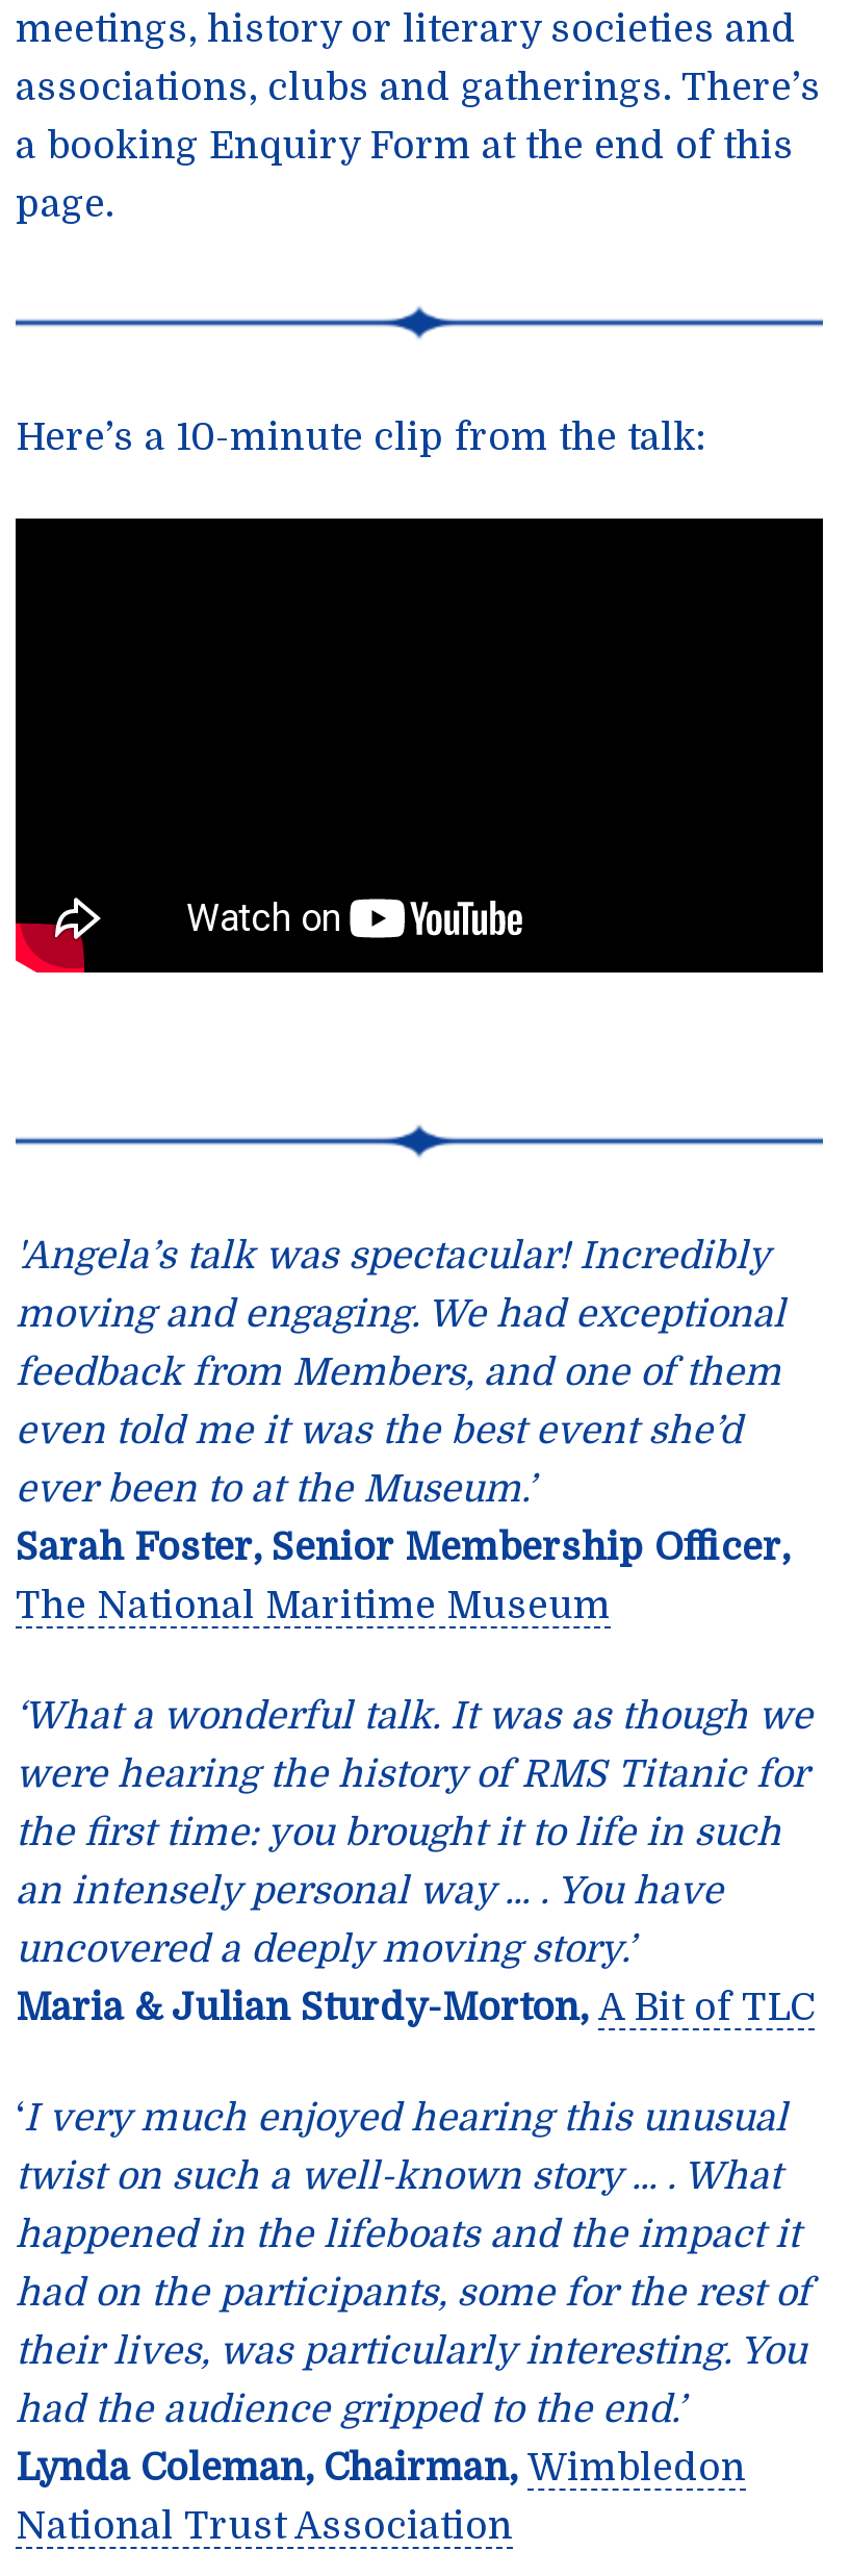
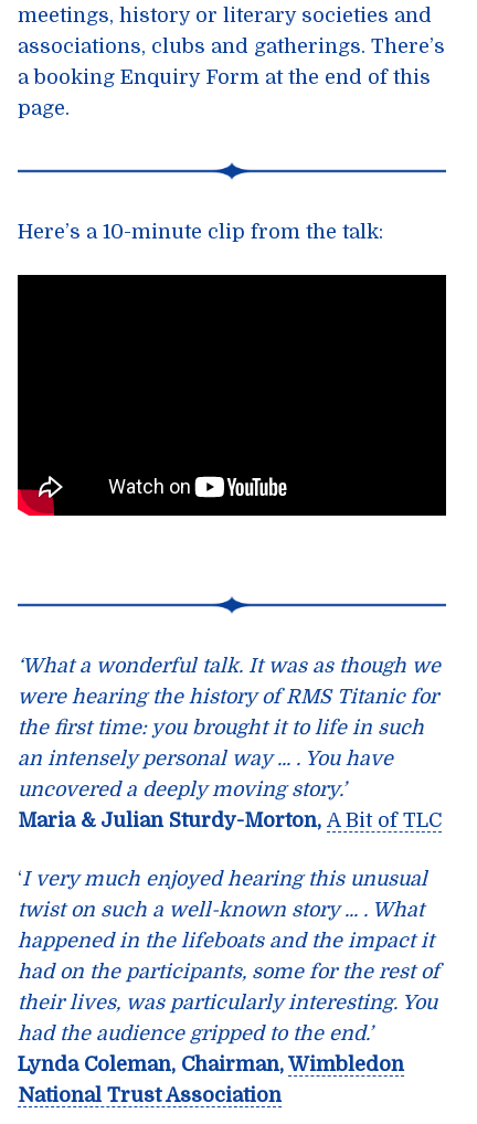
[16,1235,790,1626] 'Angela’s talk was spectacular! Incredibly | moving and engaging. We had exceptional | feedback from Members, and one of them | even told me it was the best event she’d | ever been to at the Museum.’ | Sarah Foster, Senior Membership Officer, | The National Maritime Museum -> none

